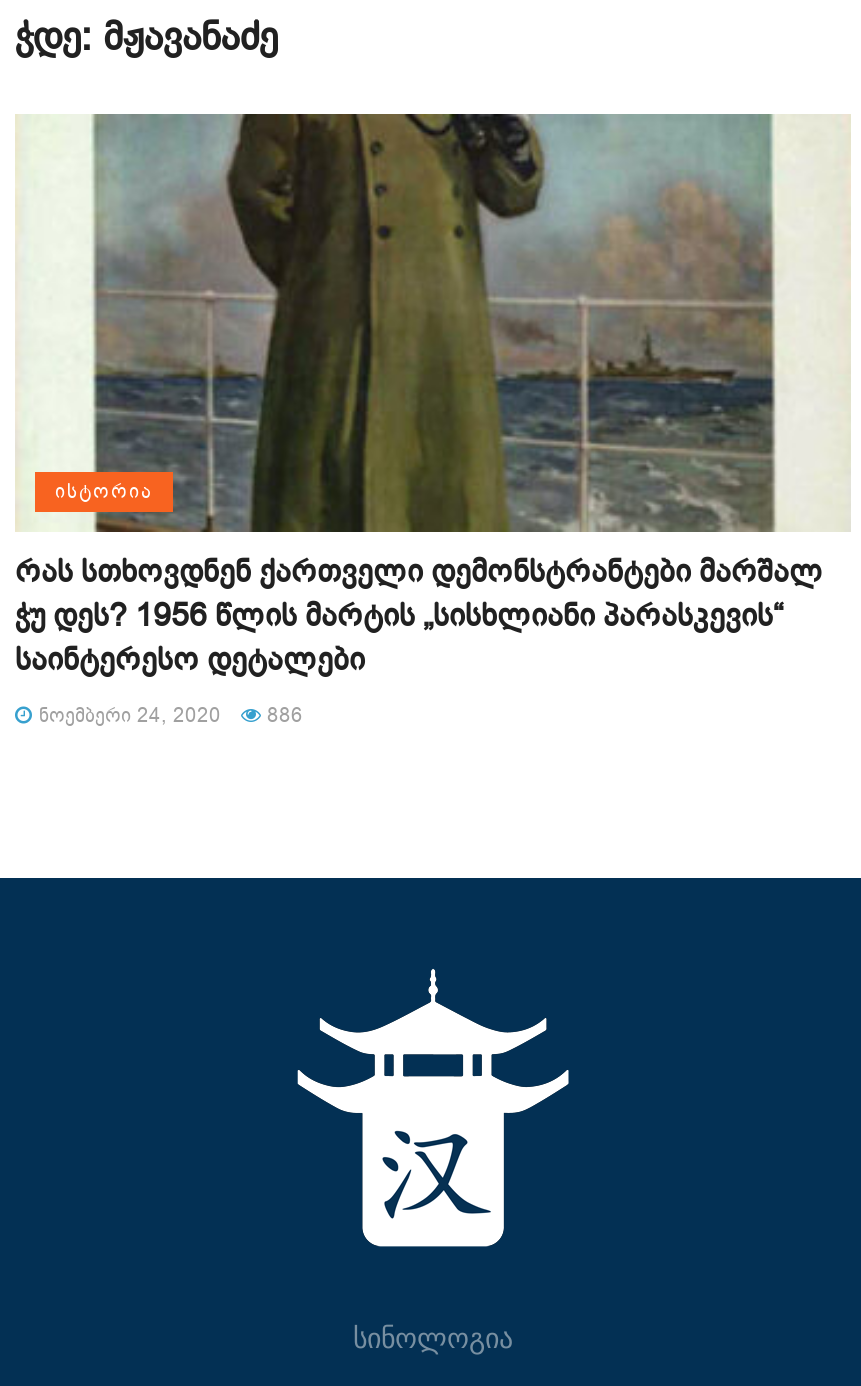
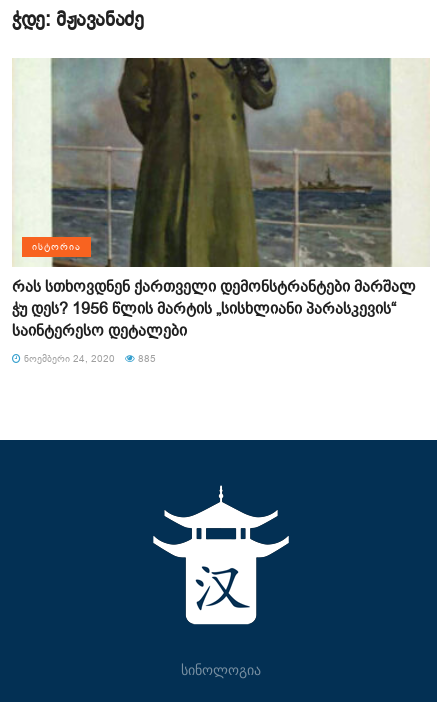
[33,704,303,728] ᲜᲝᲔᲛᲑᲔᲠᲘ 24, 2020 886 -> [21,353,156,365] ᲜᲝᲔᲛᲑᲔᲠᲘ 24, 2020 885

